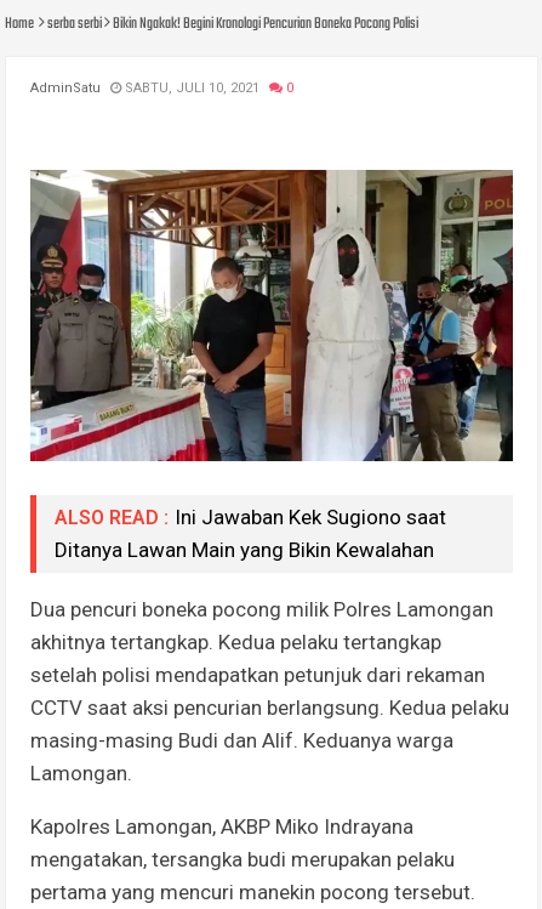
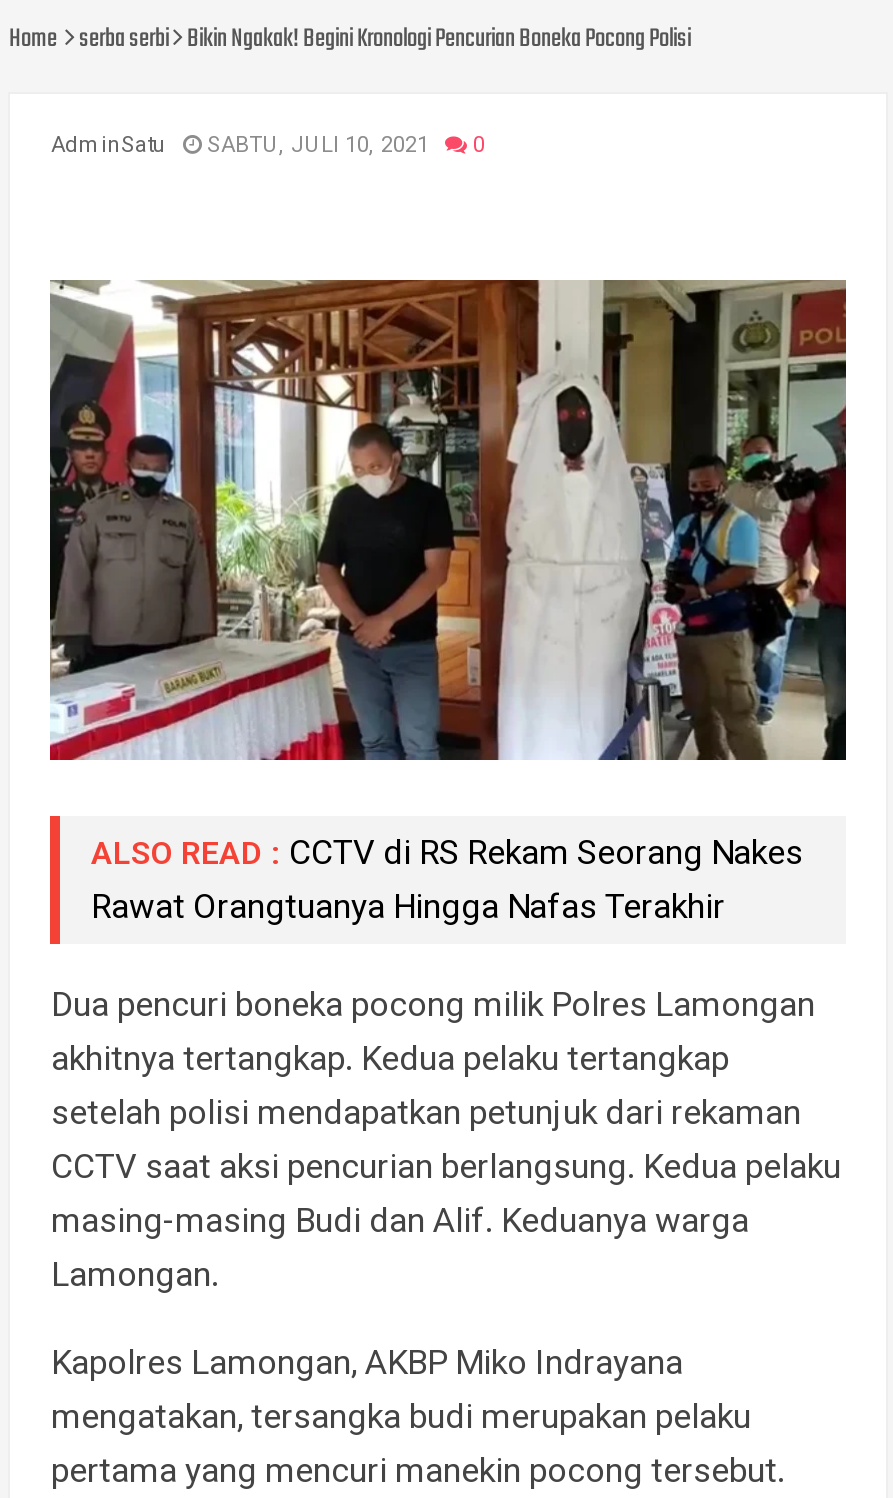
[55,505,447,562] ALSO READ : Ini Jawaban Kek Sugiono saat | Ditanya Lawan Main yang Bikin Kewalahan -> [91,832,803,926] ALSO READ : CCTV di RS Rekam Seorang Nakes | Rawat Orangtuanya Hingga Nafas Terakhir

